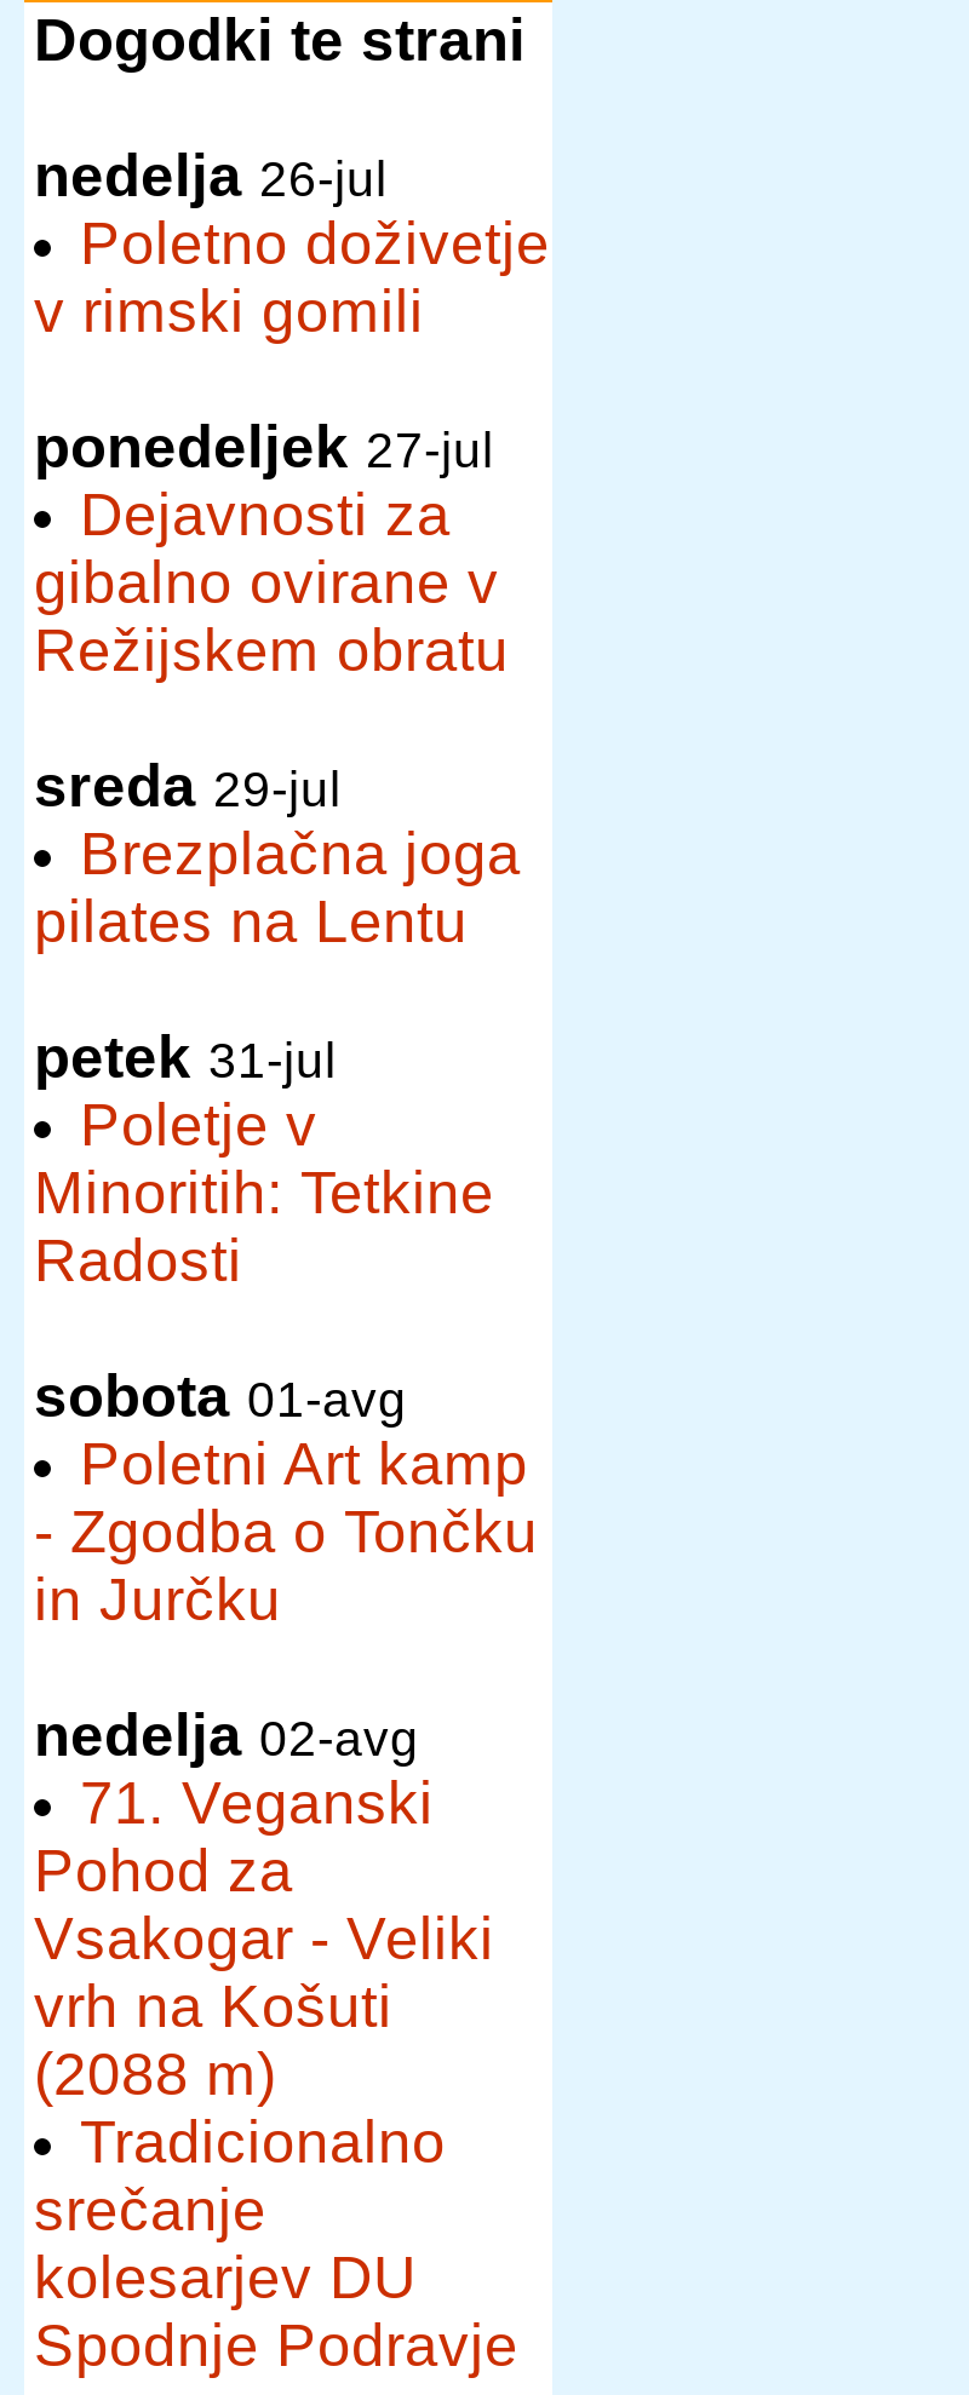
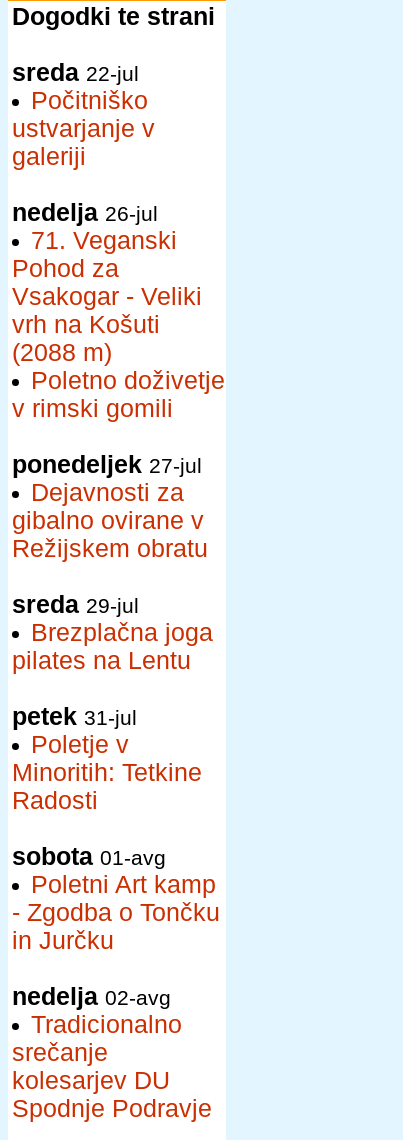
none -> [12,59,155,170] sreda 22-jul | Počitniško | ustvarjanje v | galeriji
moved [34,211,550,1768] -> [12,367,225,1010]: Poletno doživetje | v rimski gomili | ponedeljek 27-jul | ... | in Jurčku | nedelja 02-avg
moved [34,1770,494,2107] -> [12,227,202,366]: 71. Veganski | Pohod za | Vsakogar - Veliki | vrh na Košuti | (2088 m)

